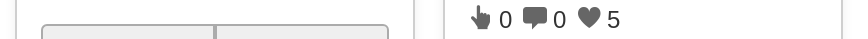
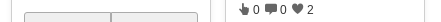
[499,6,621,30] 0 0 5 -> [253,3,314,15] 0 0 2

